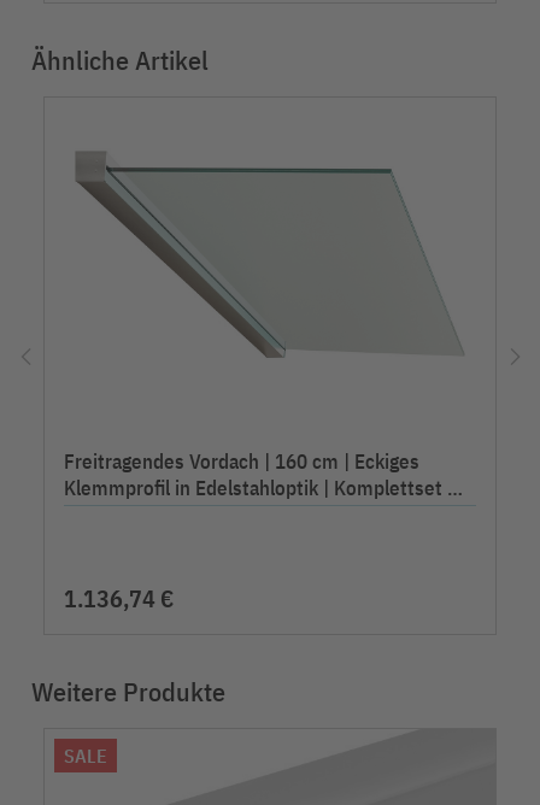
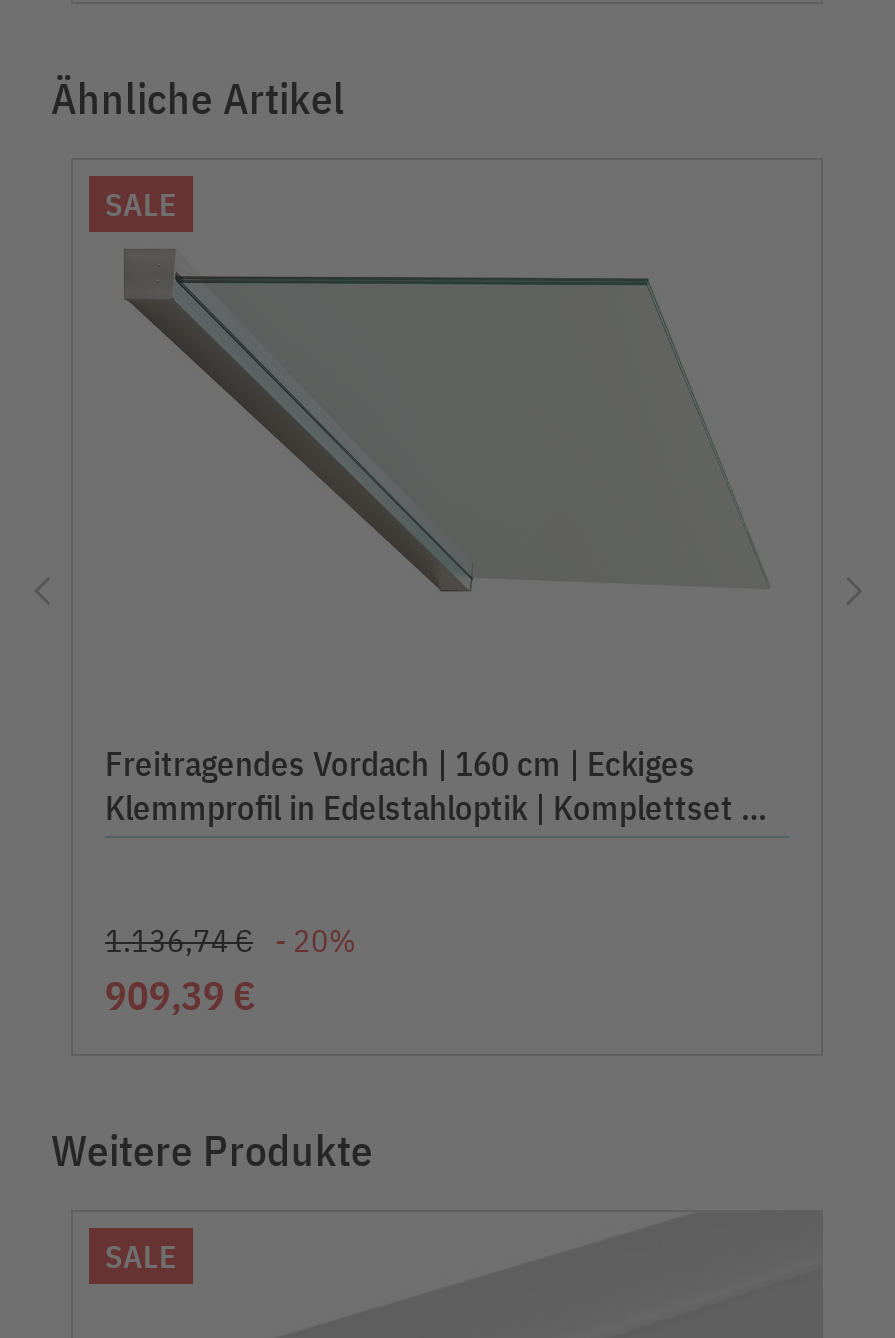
none -> [105,184,177,224] SALE
[64,582,174,615] 1.136,74 € -> [105,920,355,1022] 1.136,74 € - 20% | 909,39 €

